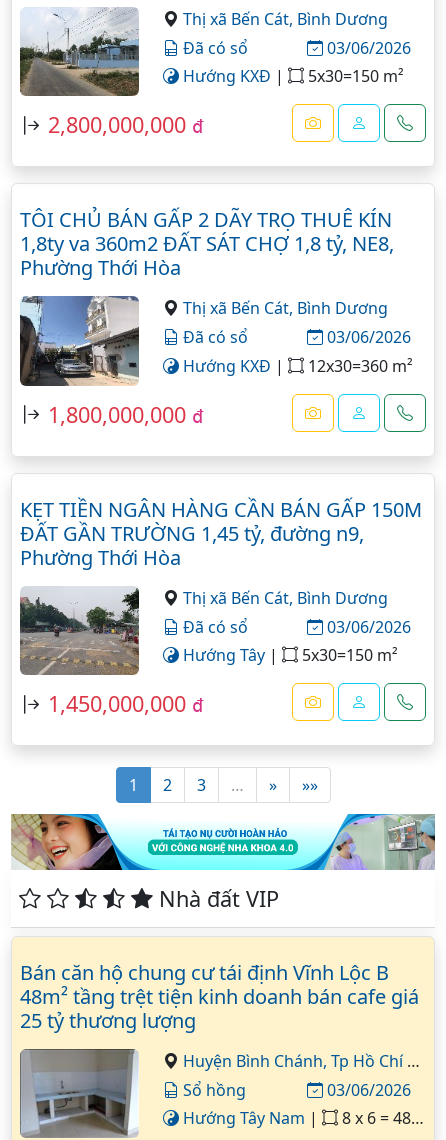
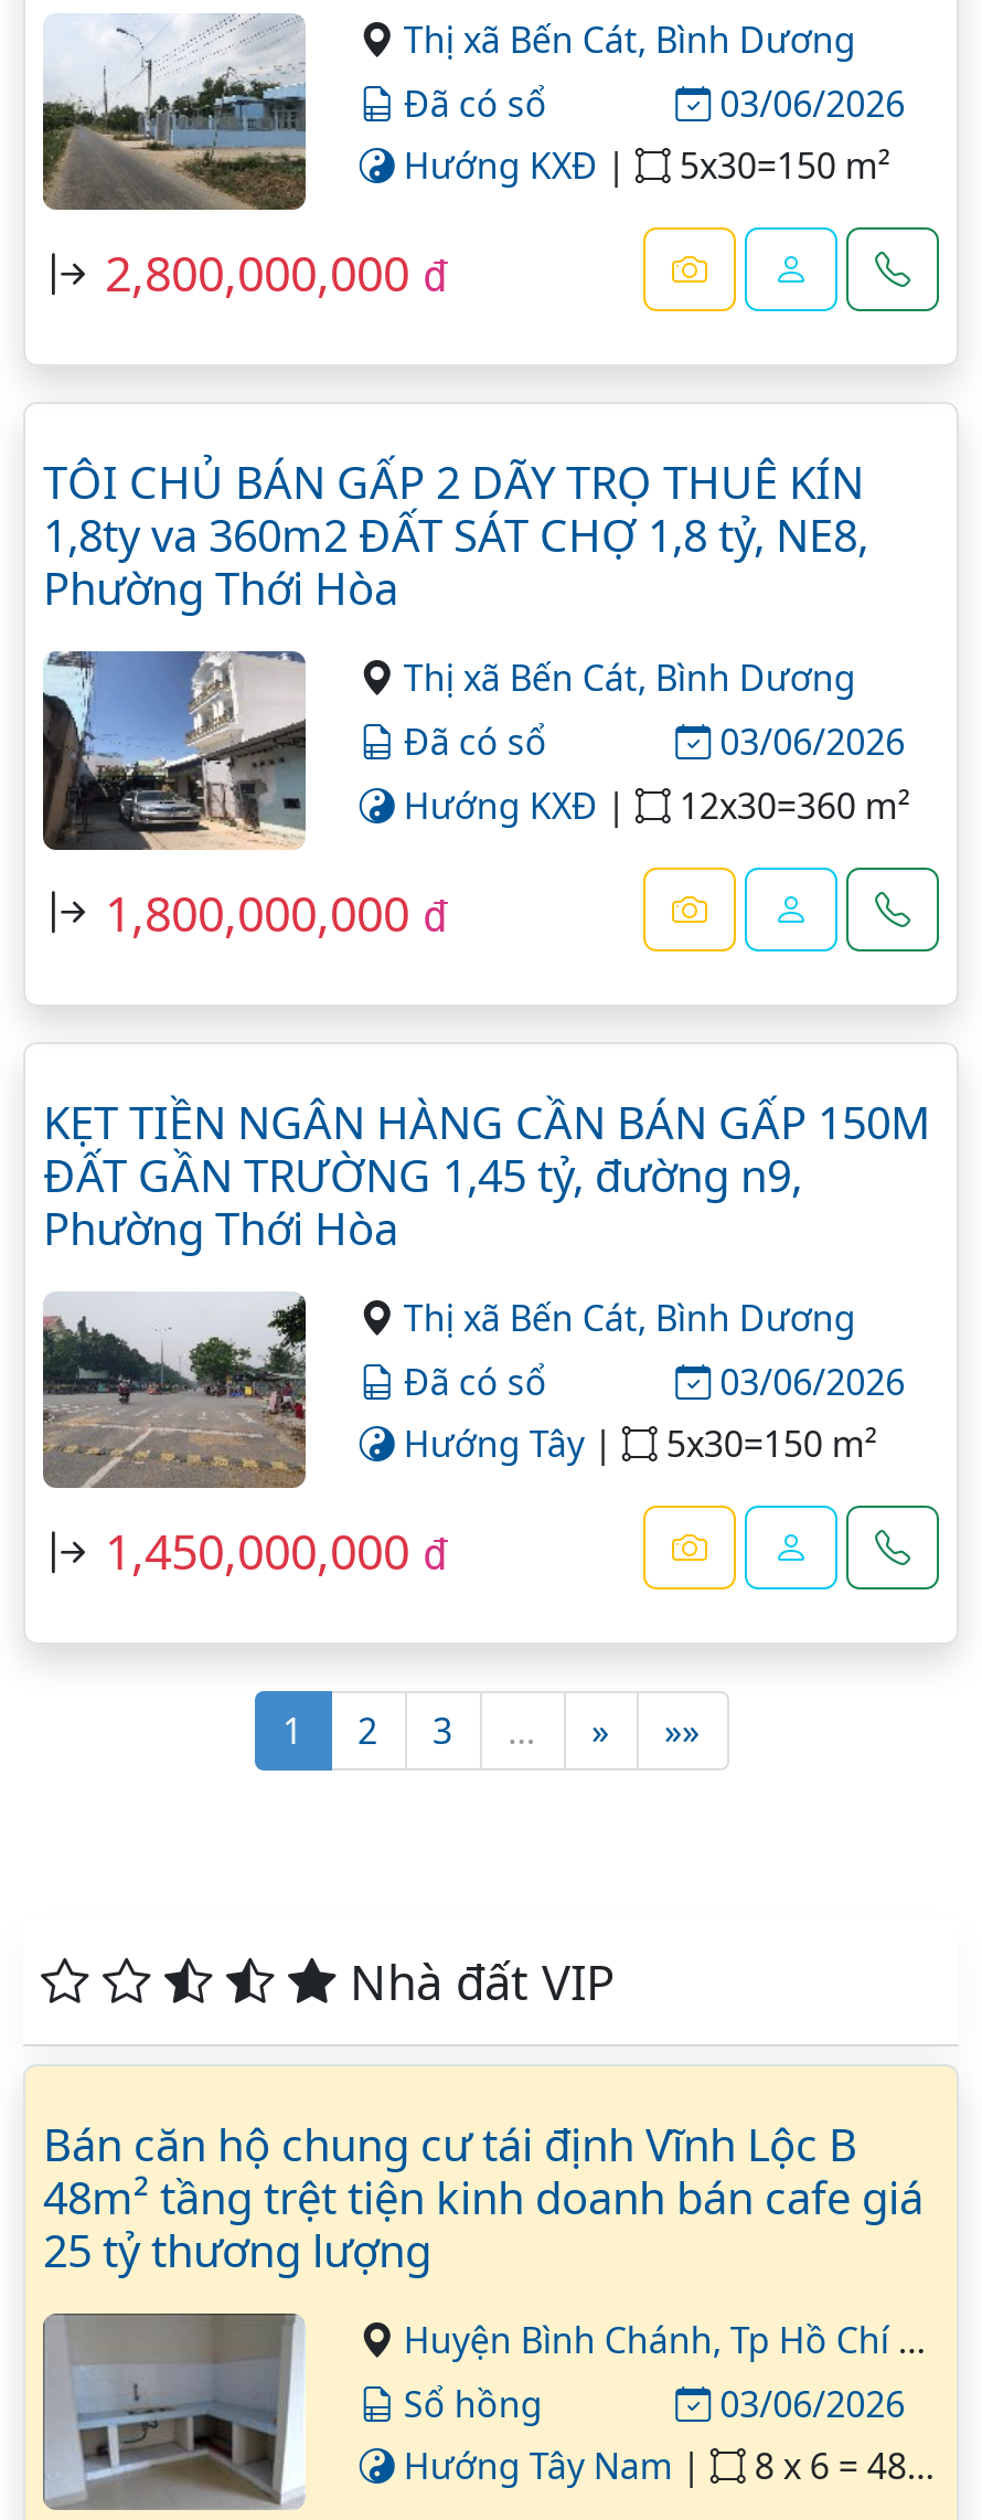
[10,813,436,871] [image] -> none

